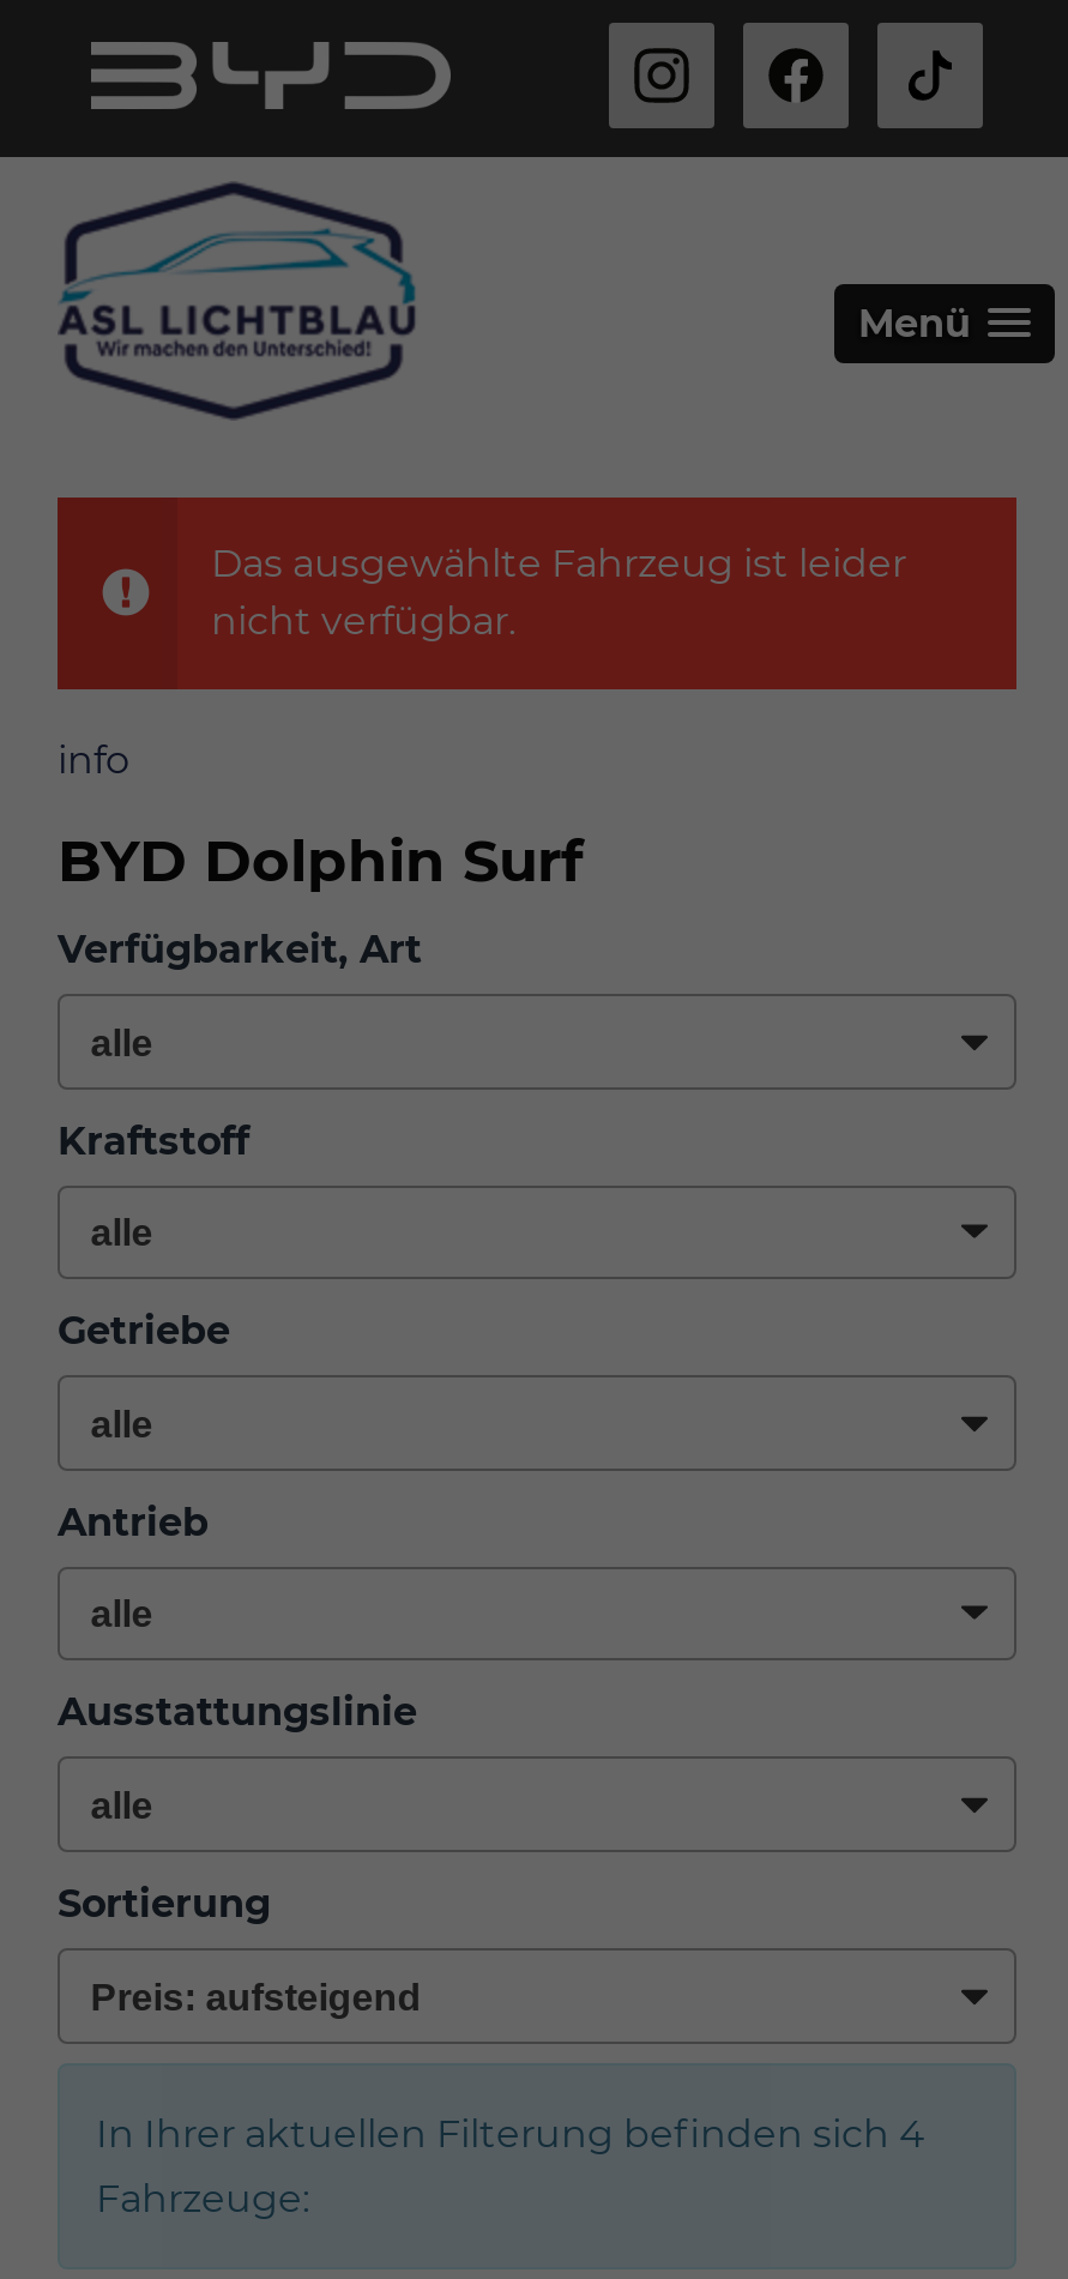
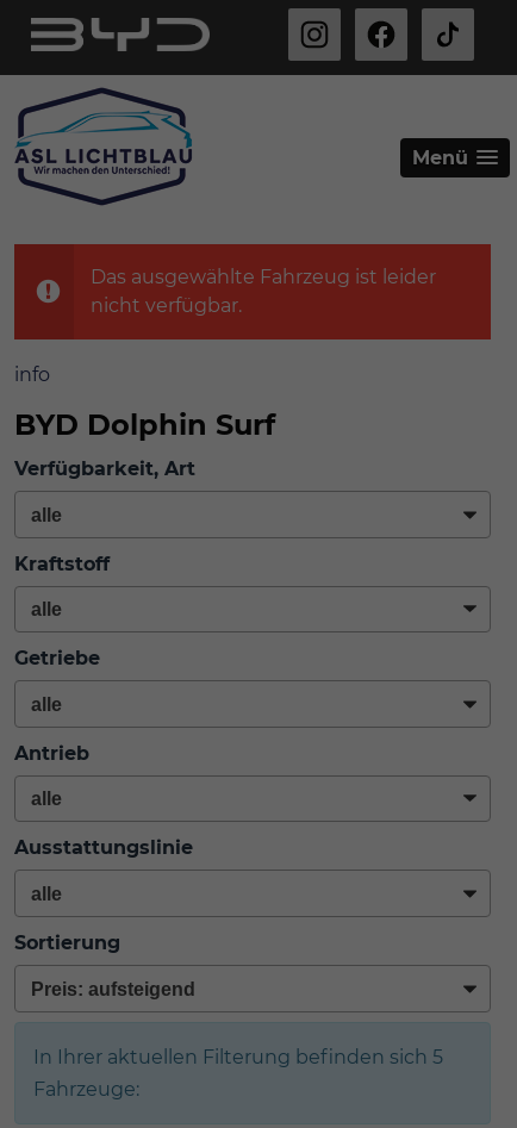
[96,2110,925,2156] In Ihrer aktuellen Filterung befinden sich 4 -> [33,1045,443,1068] In Ihrer aktuellen Filterung befinden sich 5

